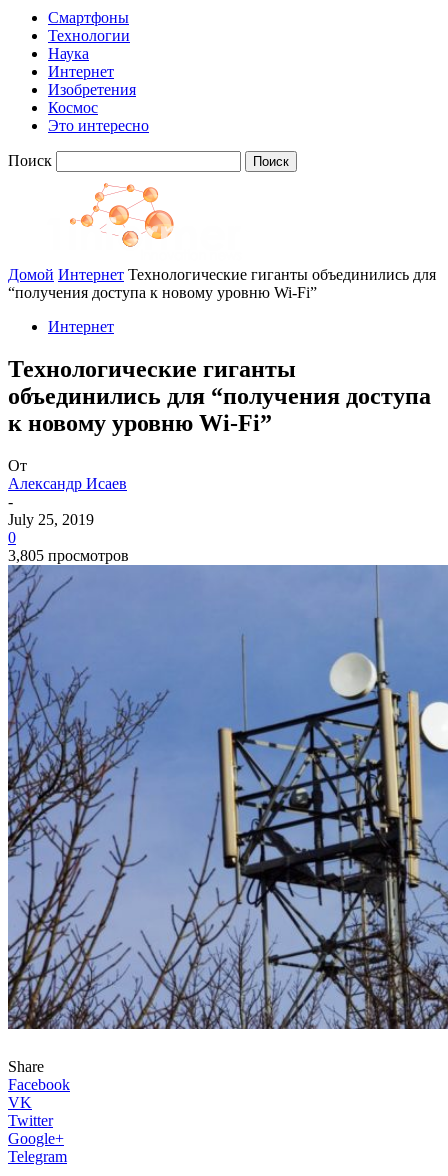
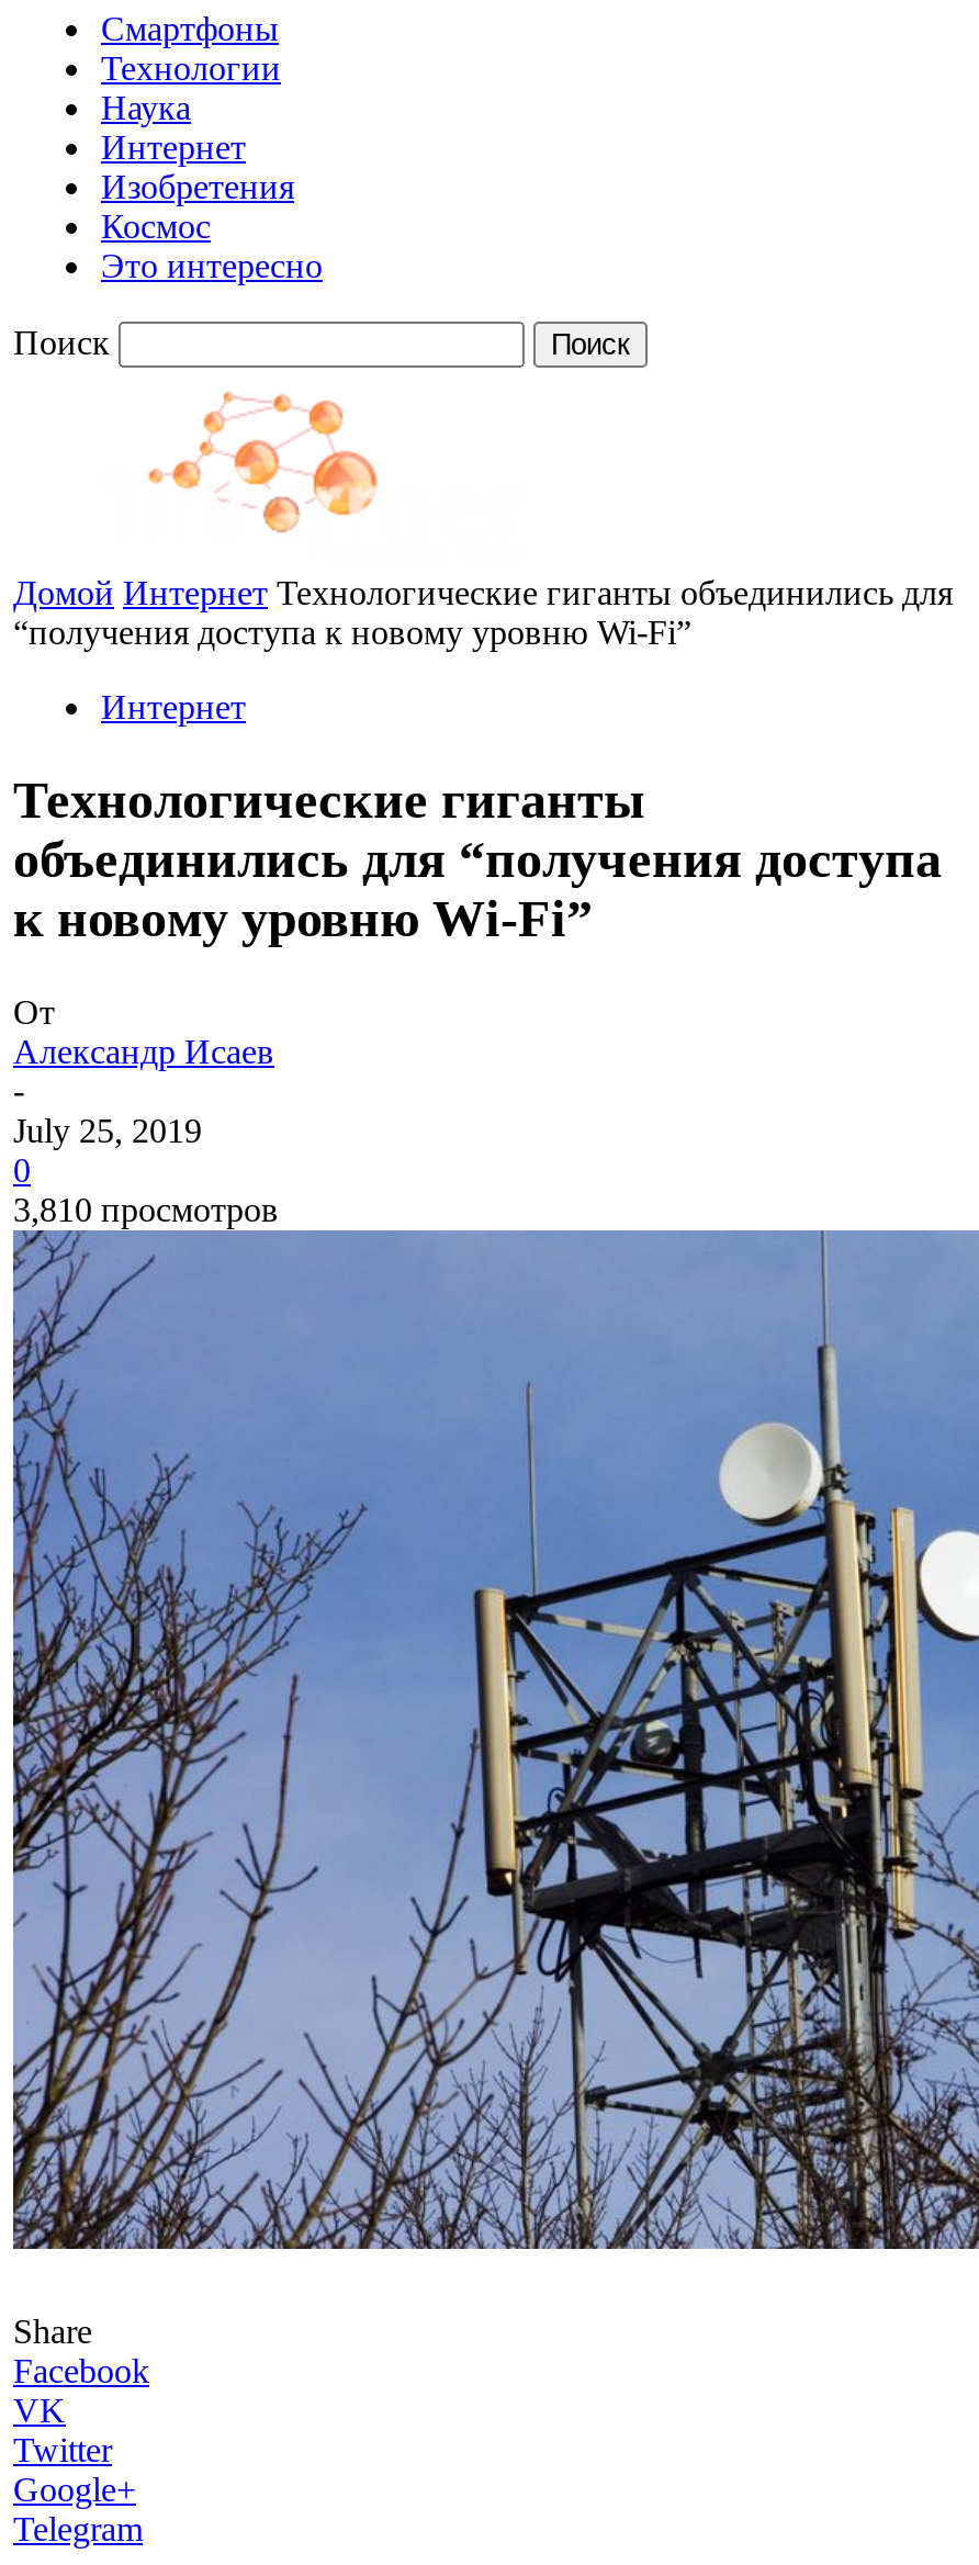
[8,547,129,564] 3,805 просмотров -> [13,1190,279,1228] 3,810 просмотров

